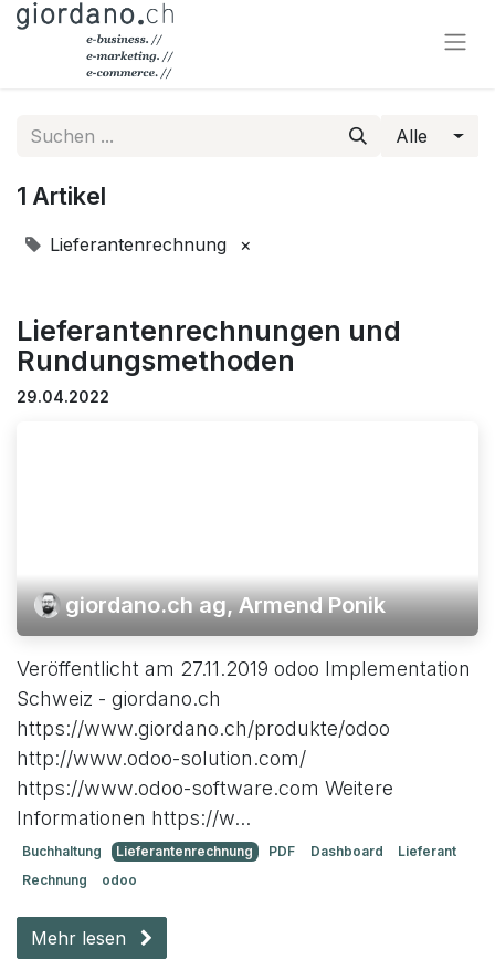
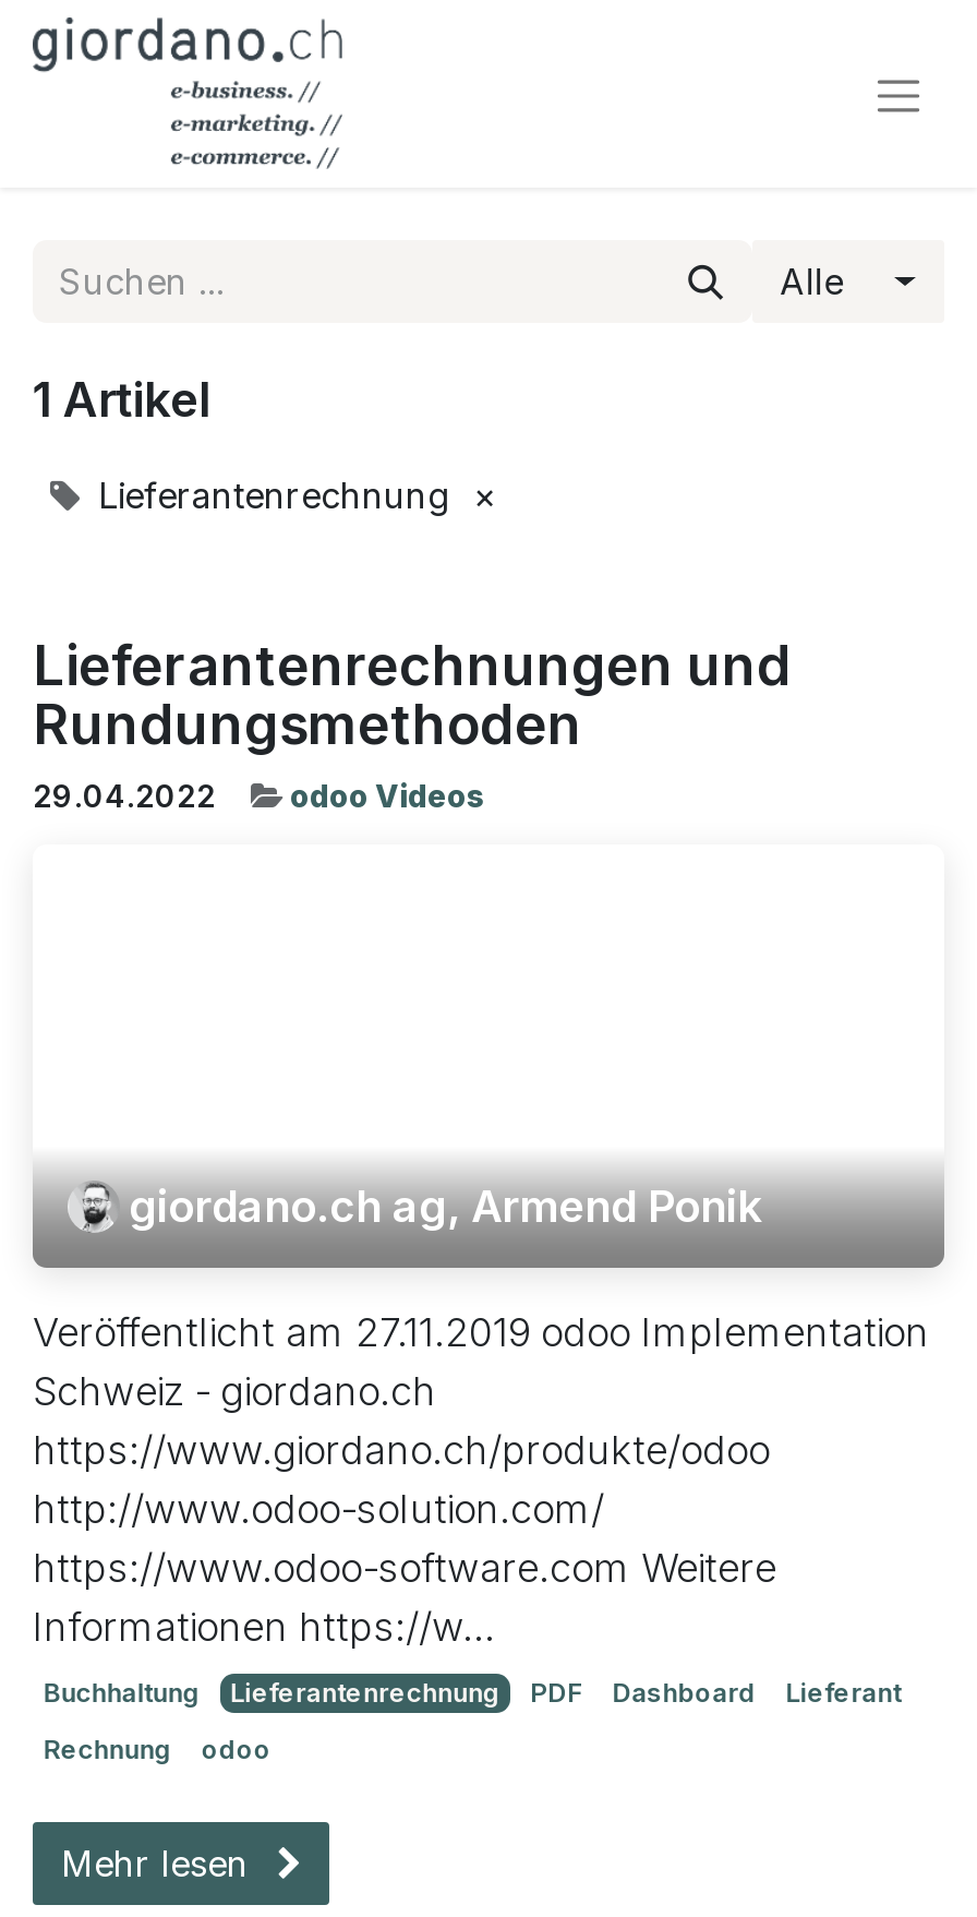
none -> [290,777,486,814] odoo Videos

